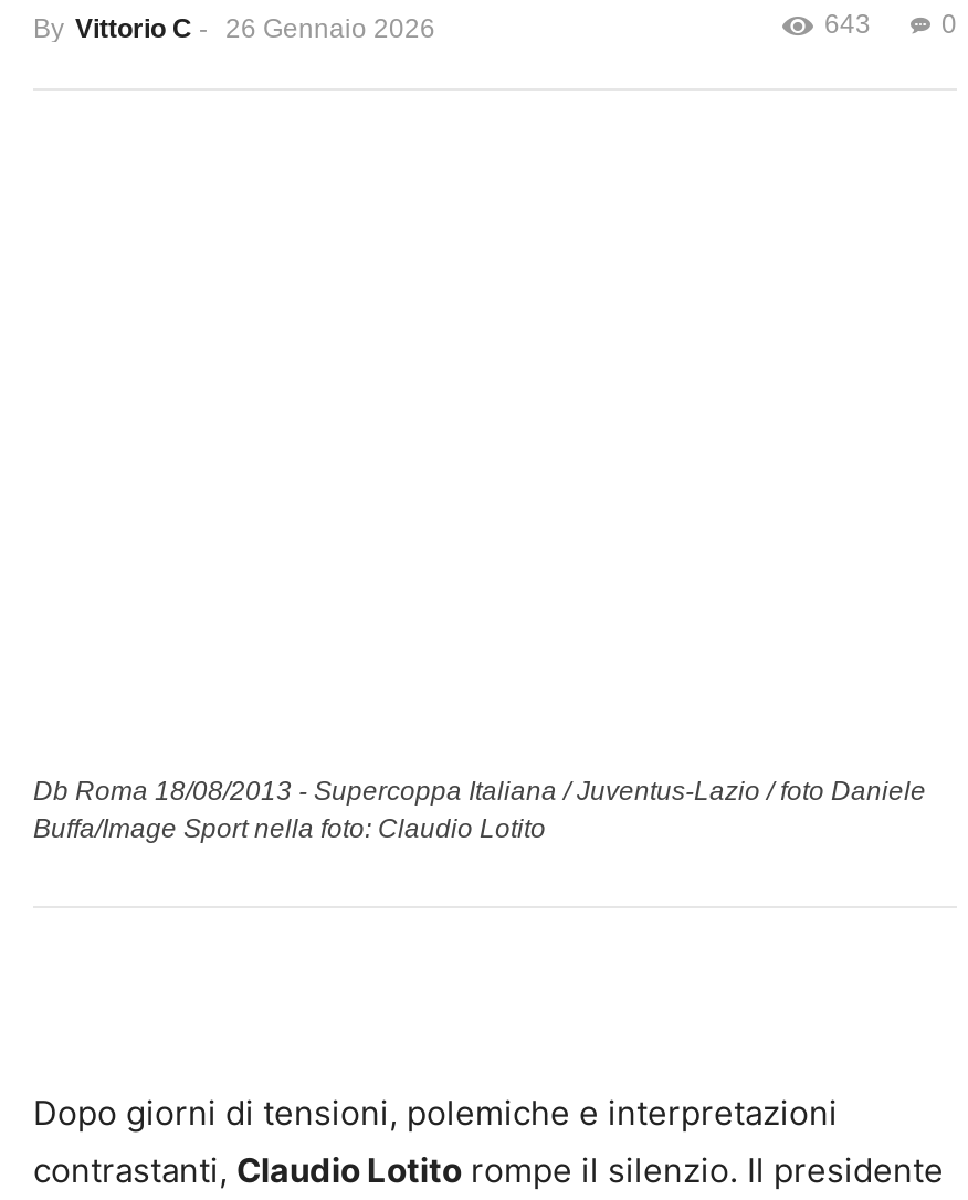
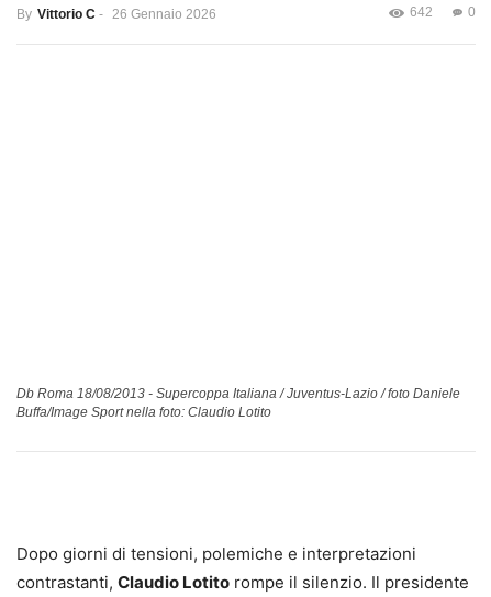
[824,9,871,40] 643 -> [410,4,433,20] 642

